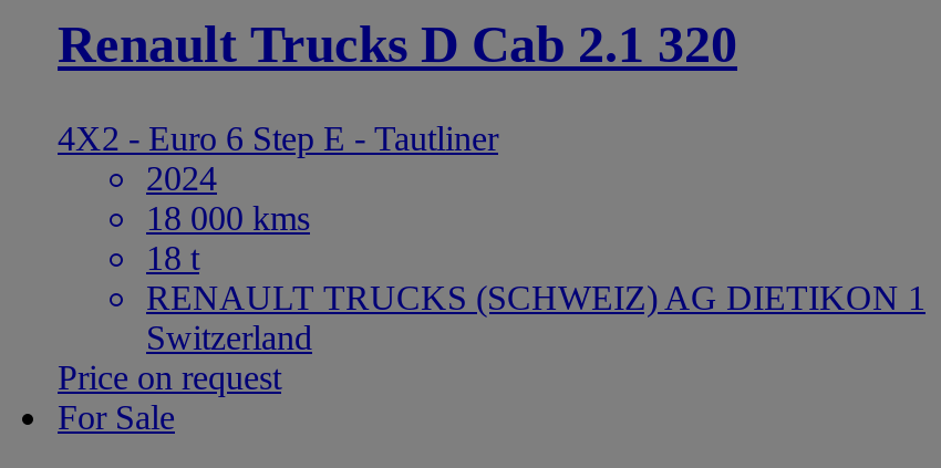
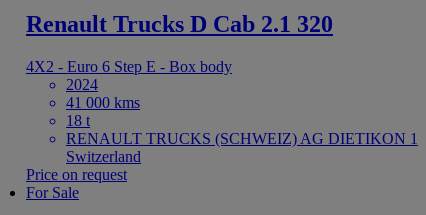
[58,120,498,157] 4X2 - Euro 6 Step E - Tautliner -> [26,58,232,75] 4X2 - Euro 6 Step E - Box body
[146,199,310,237] 18 000 kms -> [66,94,140,111] 41 000 kms

